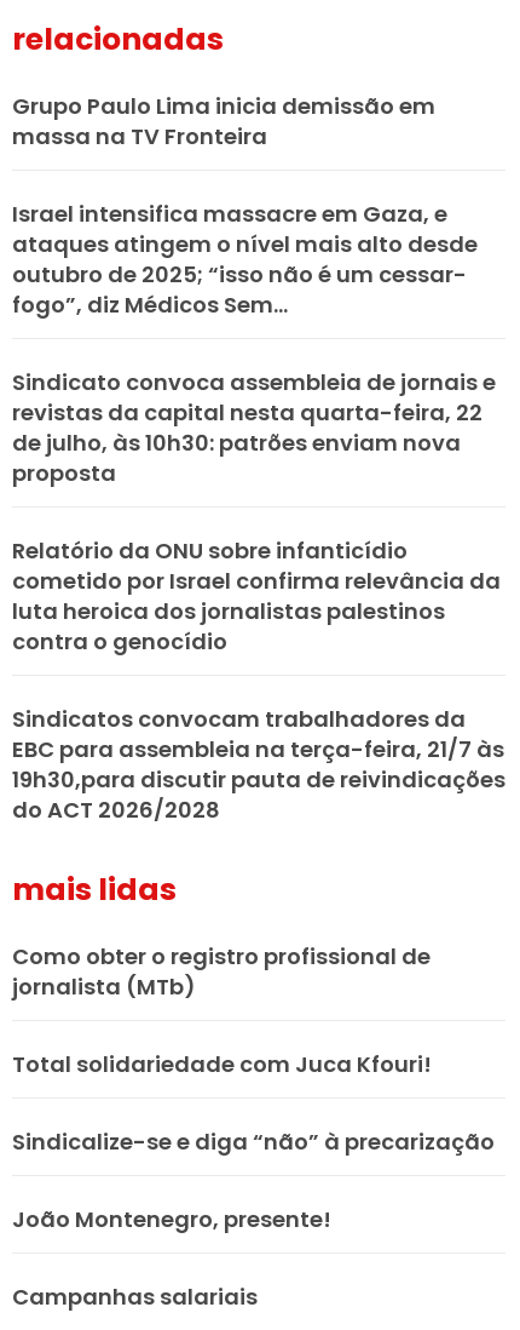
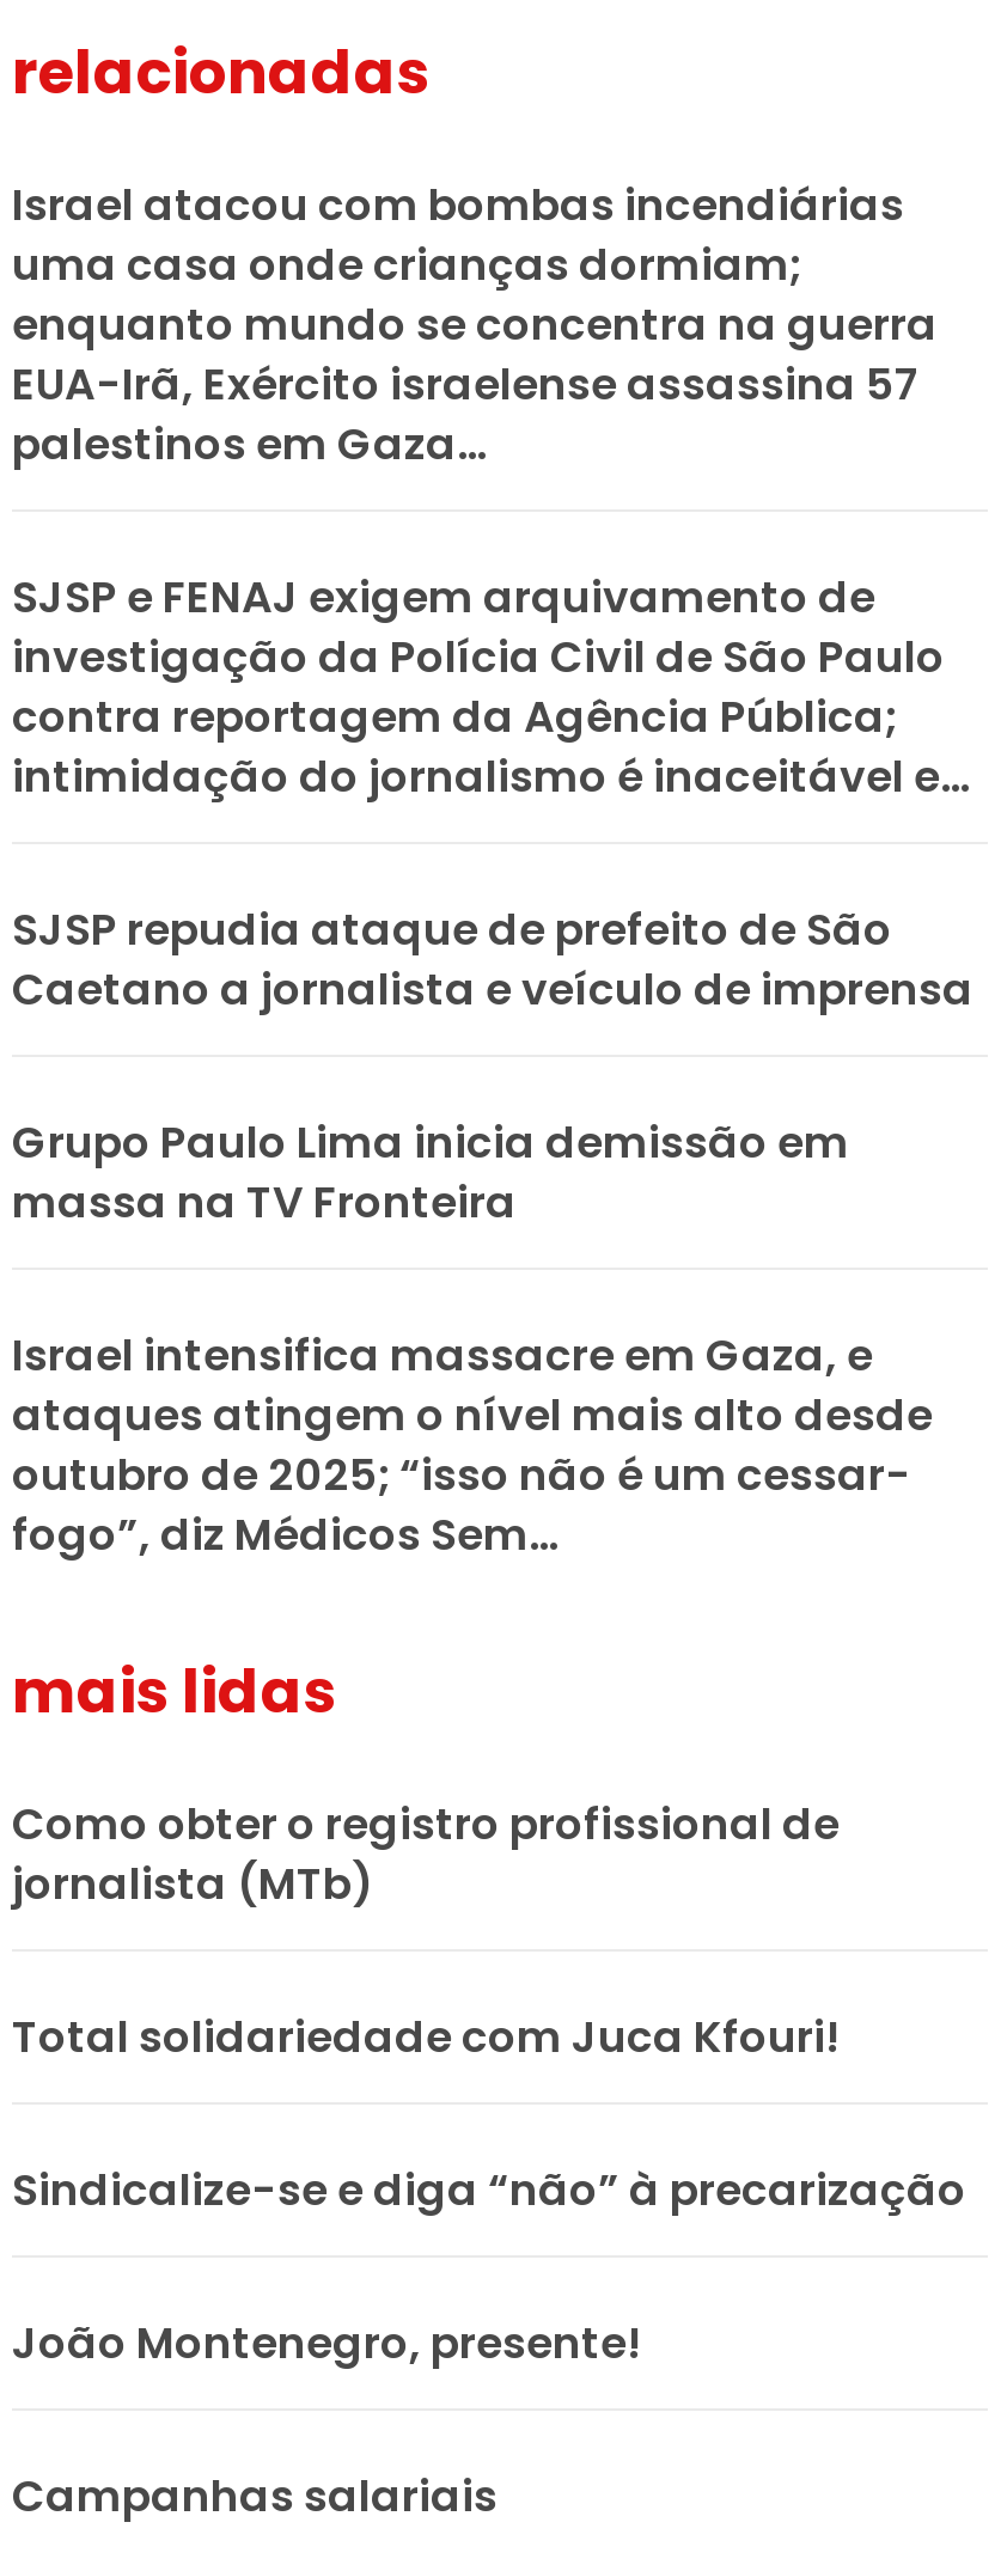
none -> [12,175,973,1019] Israel atacou com bombas incendiárias | uma casa onde crianças dormiam; | enquanto mundo se concentra na guerra | EUA-Irã, Exército israelense assassina 57 | palestinos em Gaza... | SJSP e FENAJ exigem arquivamento de | investigação da Polícia Civil de São Paulo | contra reportagem da Agência Pública; | intimidação do jornalismo é inaceitável e... | SJSP repudia ataque de prefeito de São | Caetano a jornalista e veículo de imprensa
moved [12,91,478,320] -> [12,1112,933,1564]: Grupo Paulo Lima inicia demissão em | massa na TV Fronteira | Israel intensifica massacre em Gaza, e | ataques atingem o nível mais alto desde | outubro de 2025; “isso não é um cessar- | fogo”, diz Médicos Sem...
[12,367,505,825] Sindicato convoca assembleia de jornais e | revistas da capital nesta quarta-feira, 22 | de julho, às 10h30: patrões enviam nova | proposta | Relatório da ONU sobre infanticídio | cometido por Israel confirma relevância da | luta heroica dos jornalistas palestinos | contra o genocídio | Sindicatos convocam trabalhadores da | EBC para assembleia na terça-feira, 21/7 às | 19h30,para discutir pauta de reivindicações | do ACT 2026/2028 -> none

